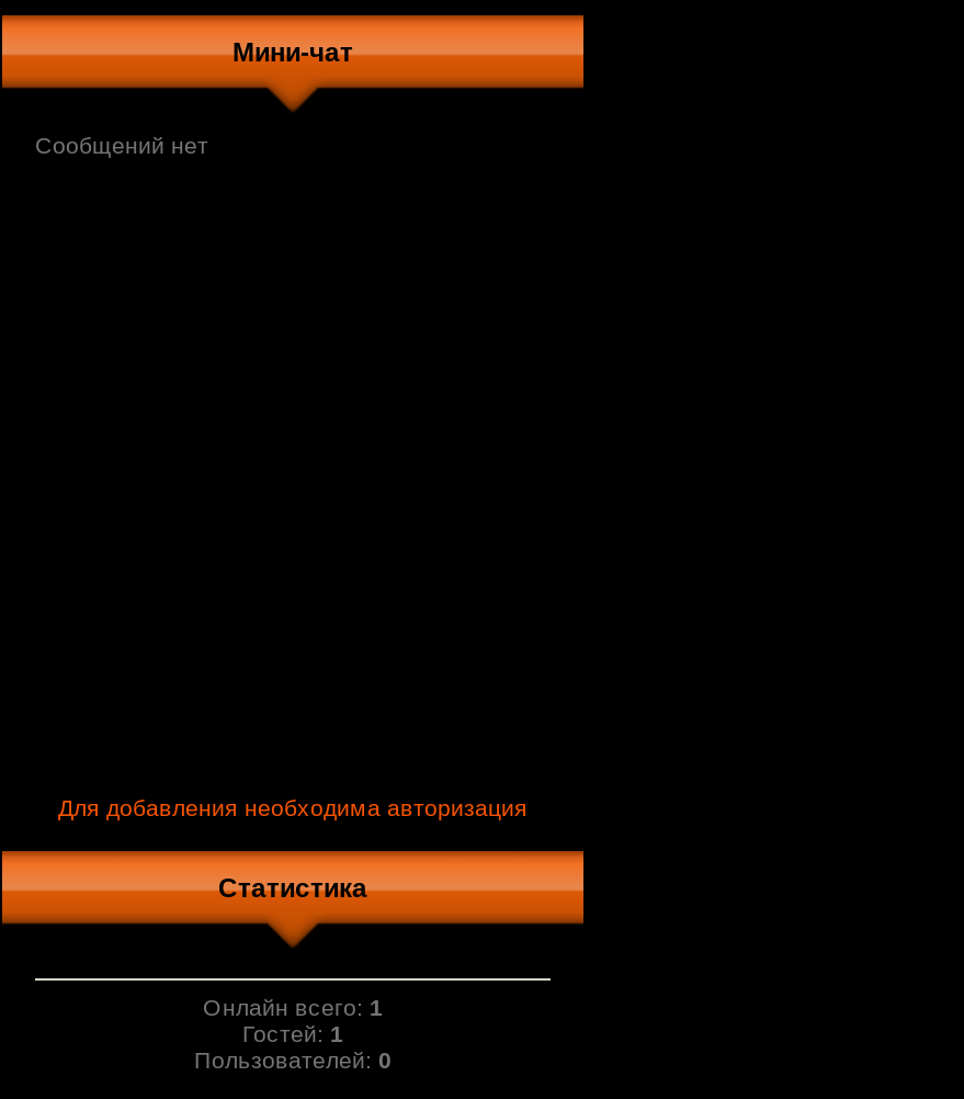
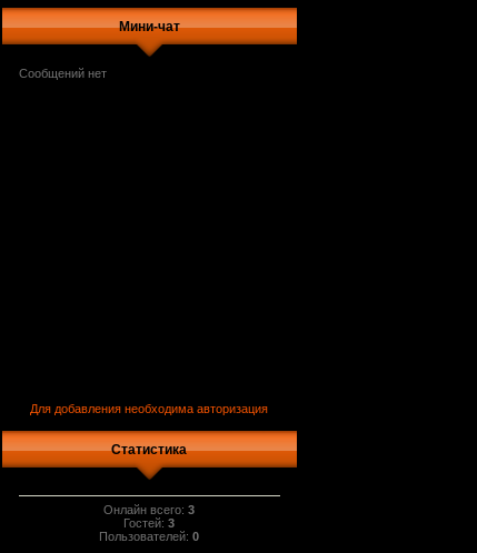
[203,993,383,1019] Онлайн всего: 1 -> [104,503,195,516] Онлайн всего: 3
[242,1019,343,1046] Гостей: 1 -> [124,516,175,529] Гостей: 3

